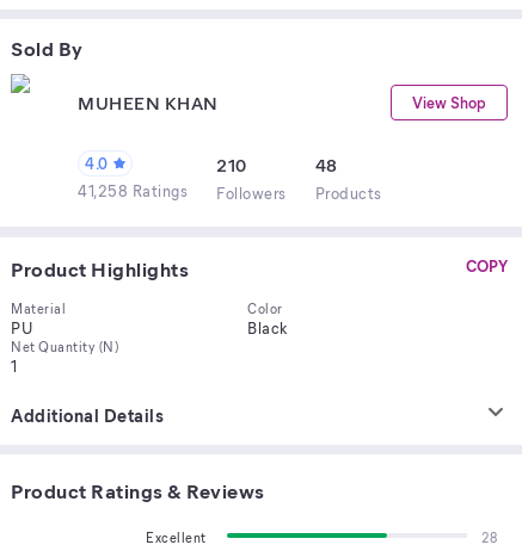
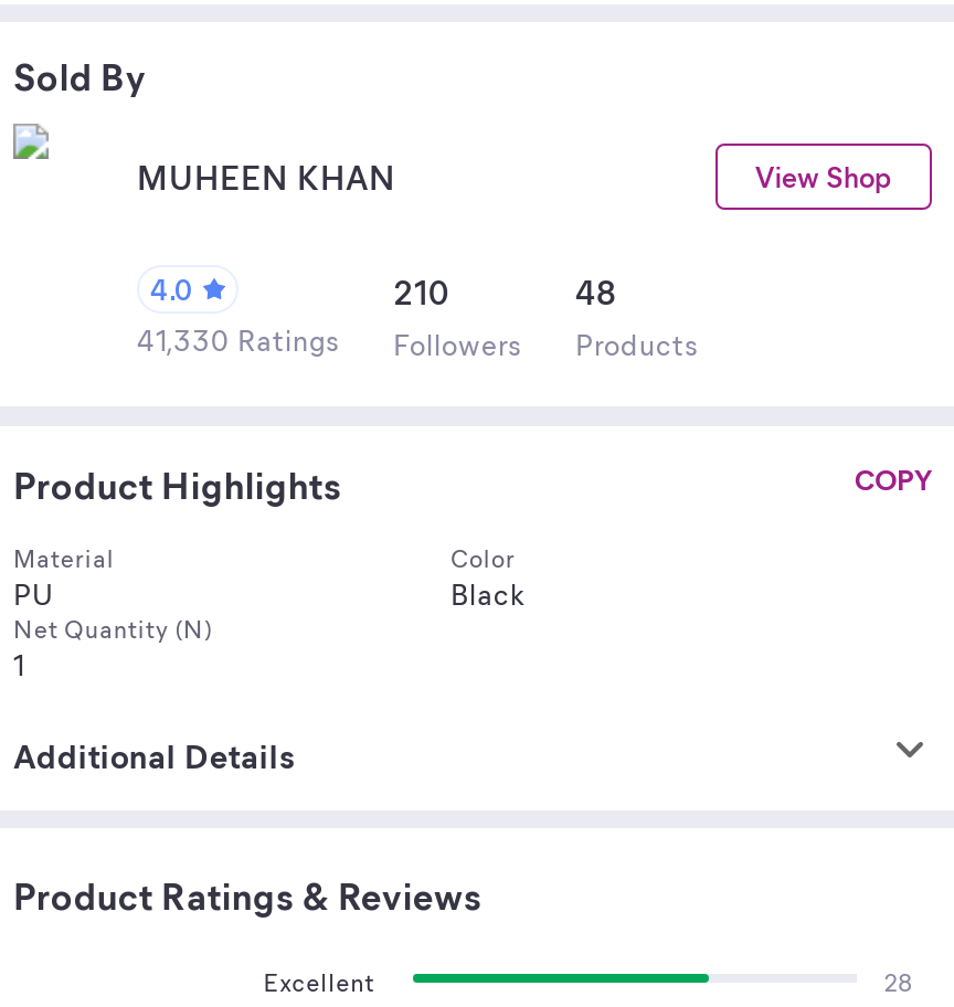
[78,180,382,203] 41,258 Ratings Followers Products -> [137,320,699,362] 41,330 Ratings Followers Products

